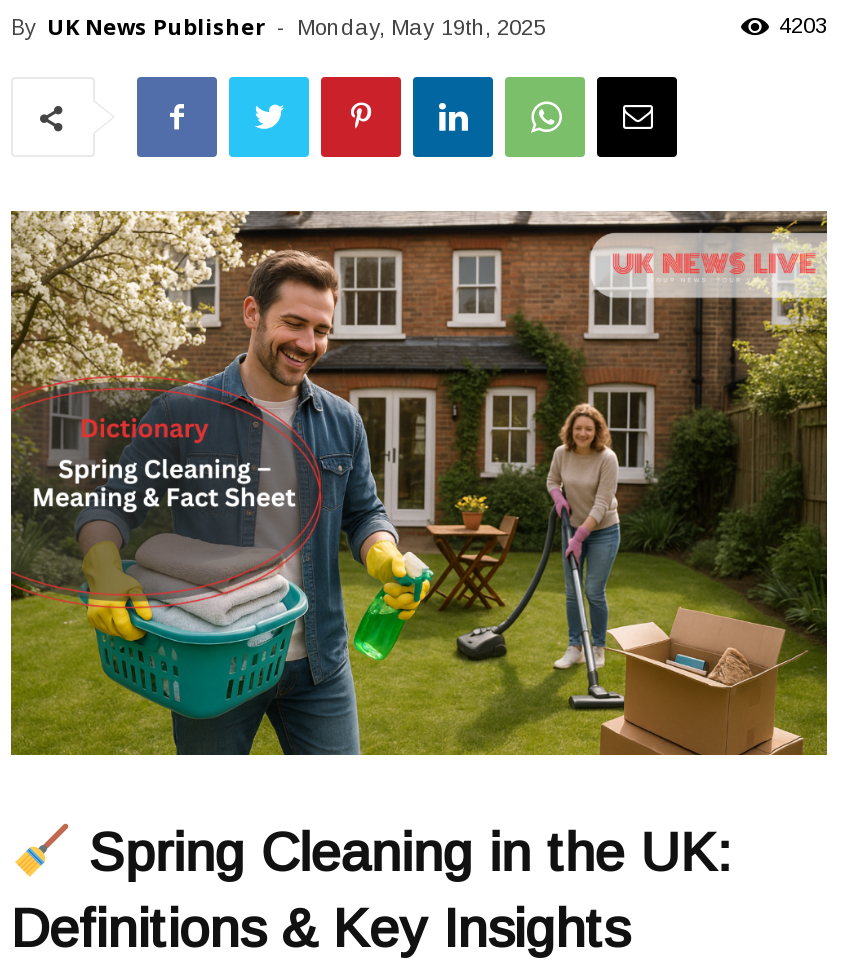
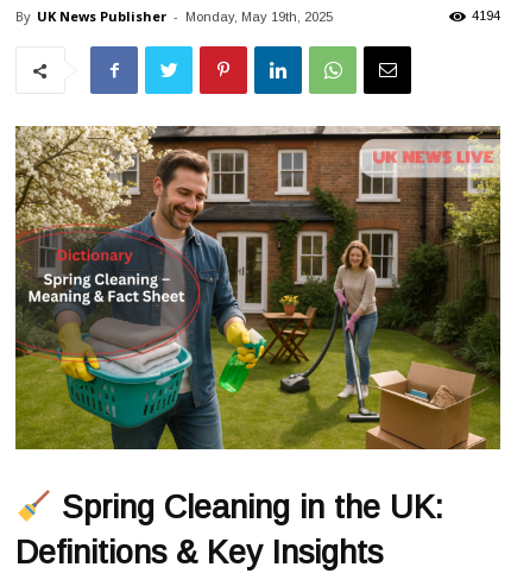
[779,13,827,37] 4203 -> [472,8,500,23] 4194

